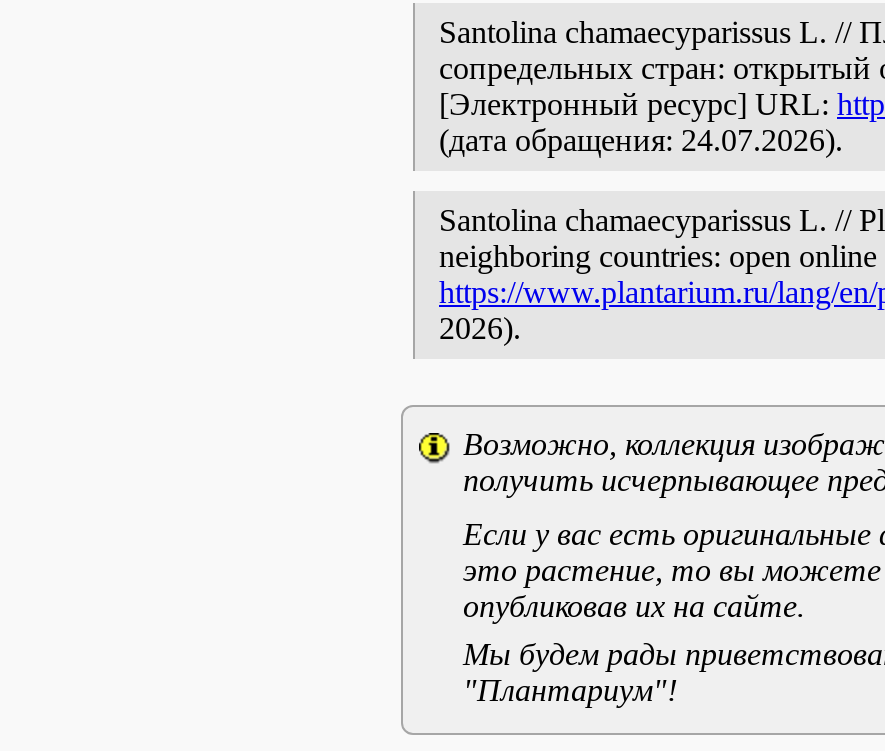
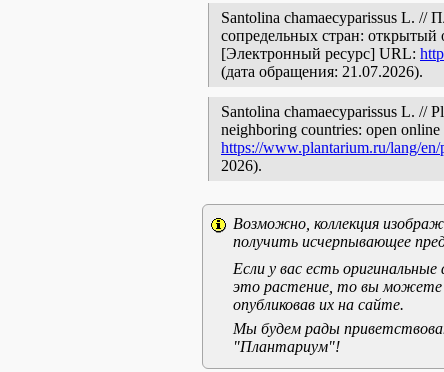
[439,123,843,157] (дата обращения: 24.07.2026). -> [221,63,423,80] (дата обращения: 21.07.2026).

